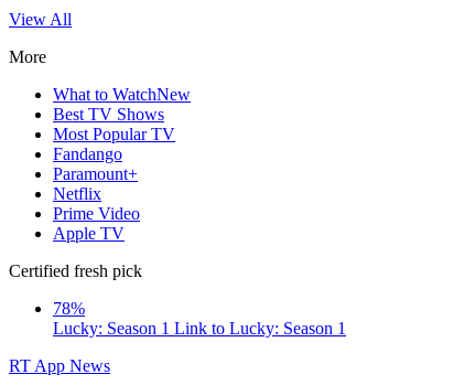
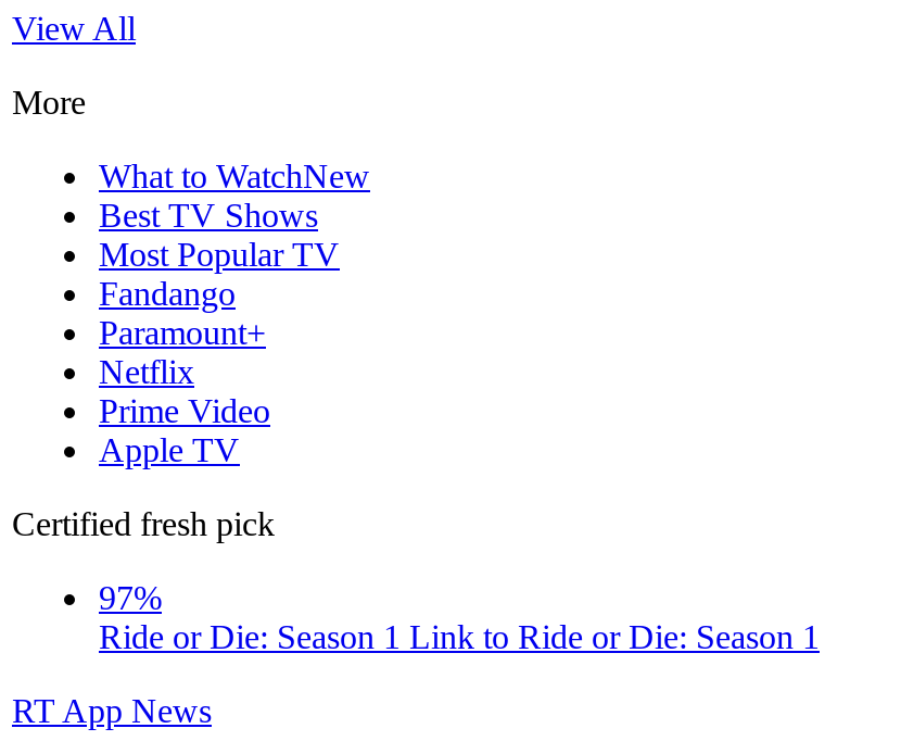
[53,299,346,338] 78% | Lucky: Season 1 Link to Lucky: Season 1 -> [99,579,820,655] 97% | Ride or Die: Season 1 Link to Ride or Die: Season 1

